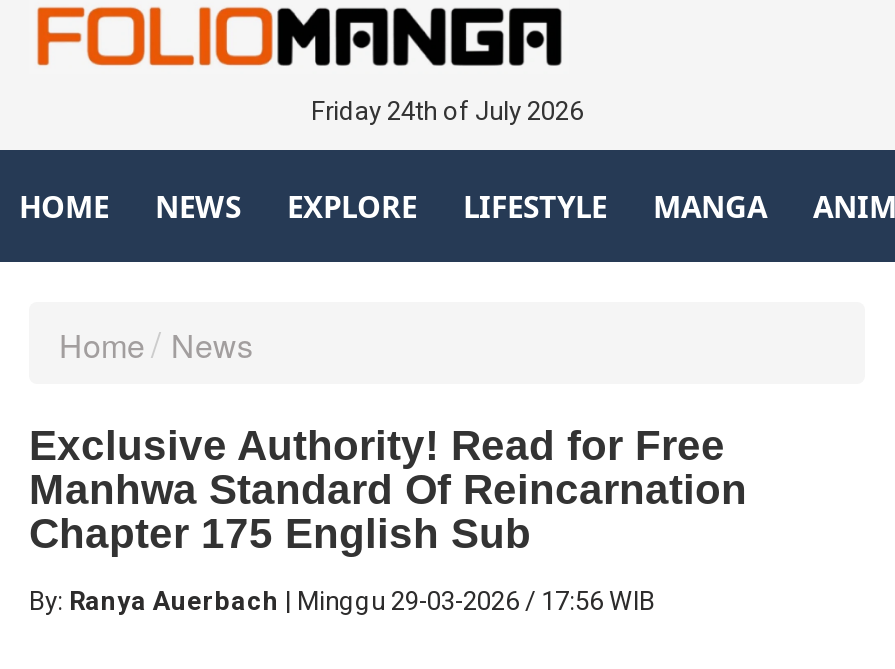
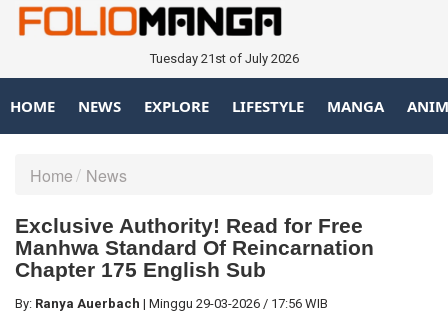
[311,96,583,126] Friday 24th of July 2026 -> [149,51,298,66] Tuesday 21st of July 2026

